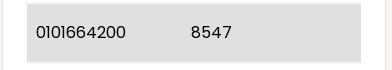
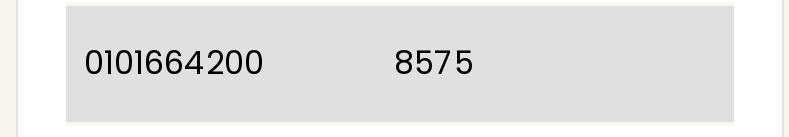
[191,21,232,44] 8547 -> [394,40,474,86] 8575

